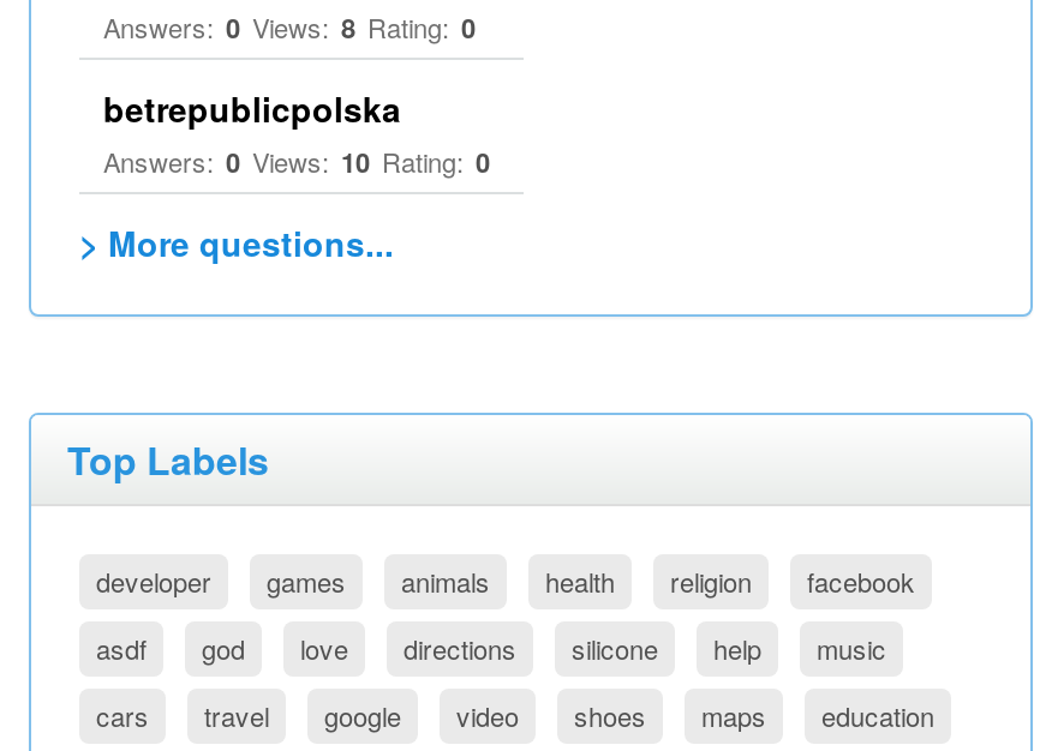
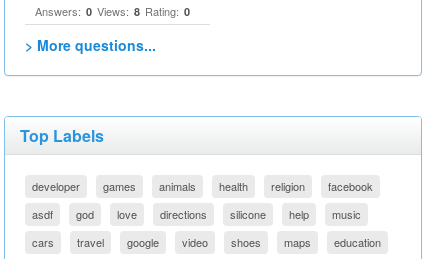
[103,84,490,180] betrepublicpolska | Answers: 0 Views: 10 Rating: 0 -> none

